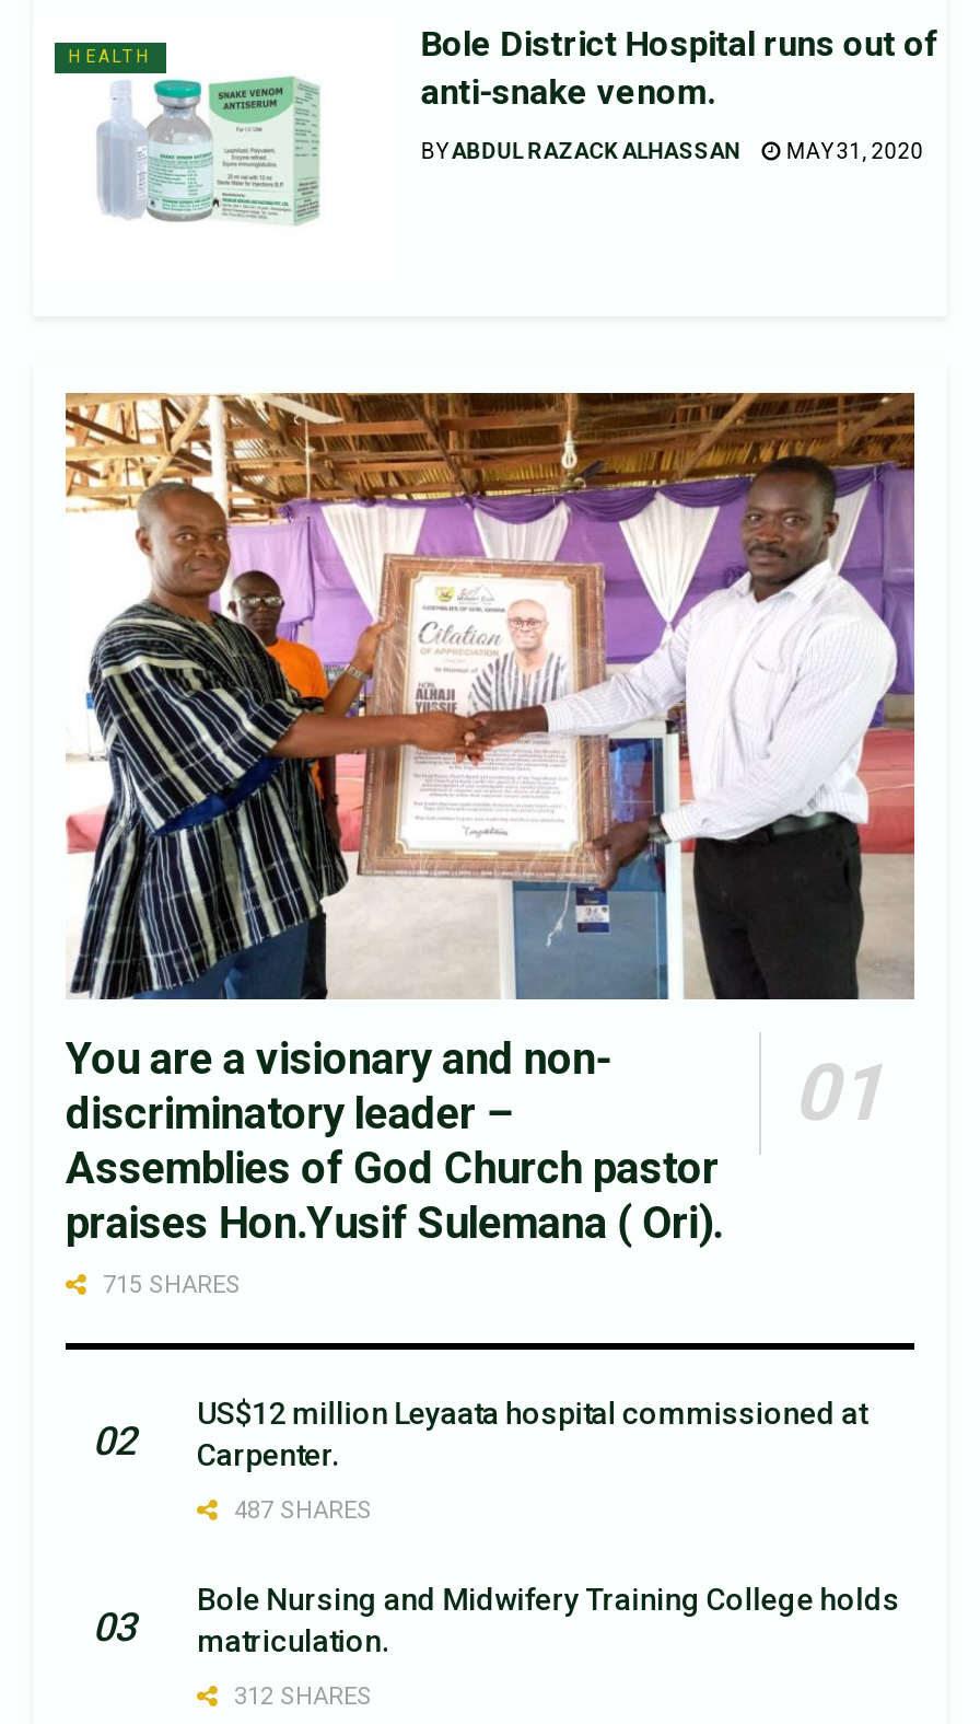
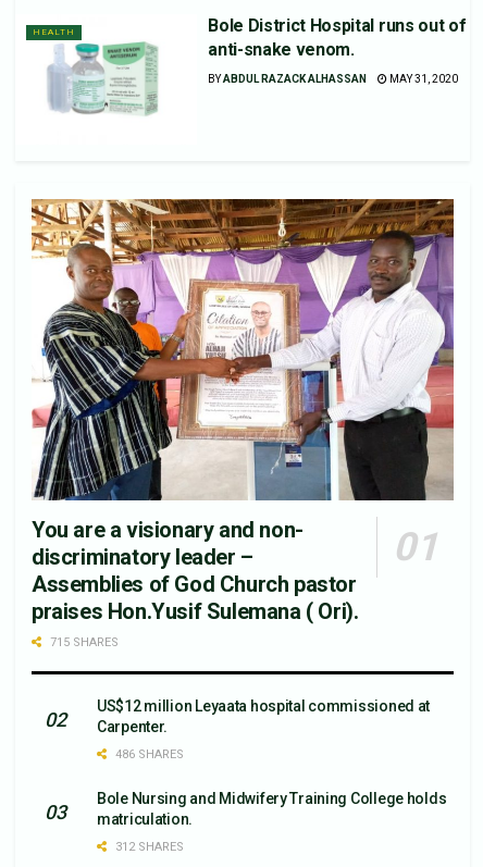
[227,1496,372,1525] 487 SHARES -> [112,747,184,761] 486 SHARES

